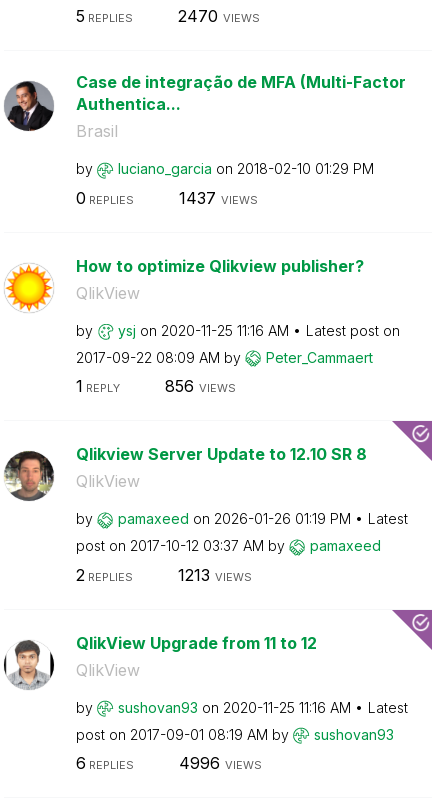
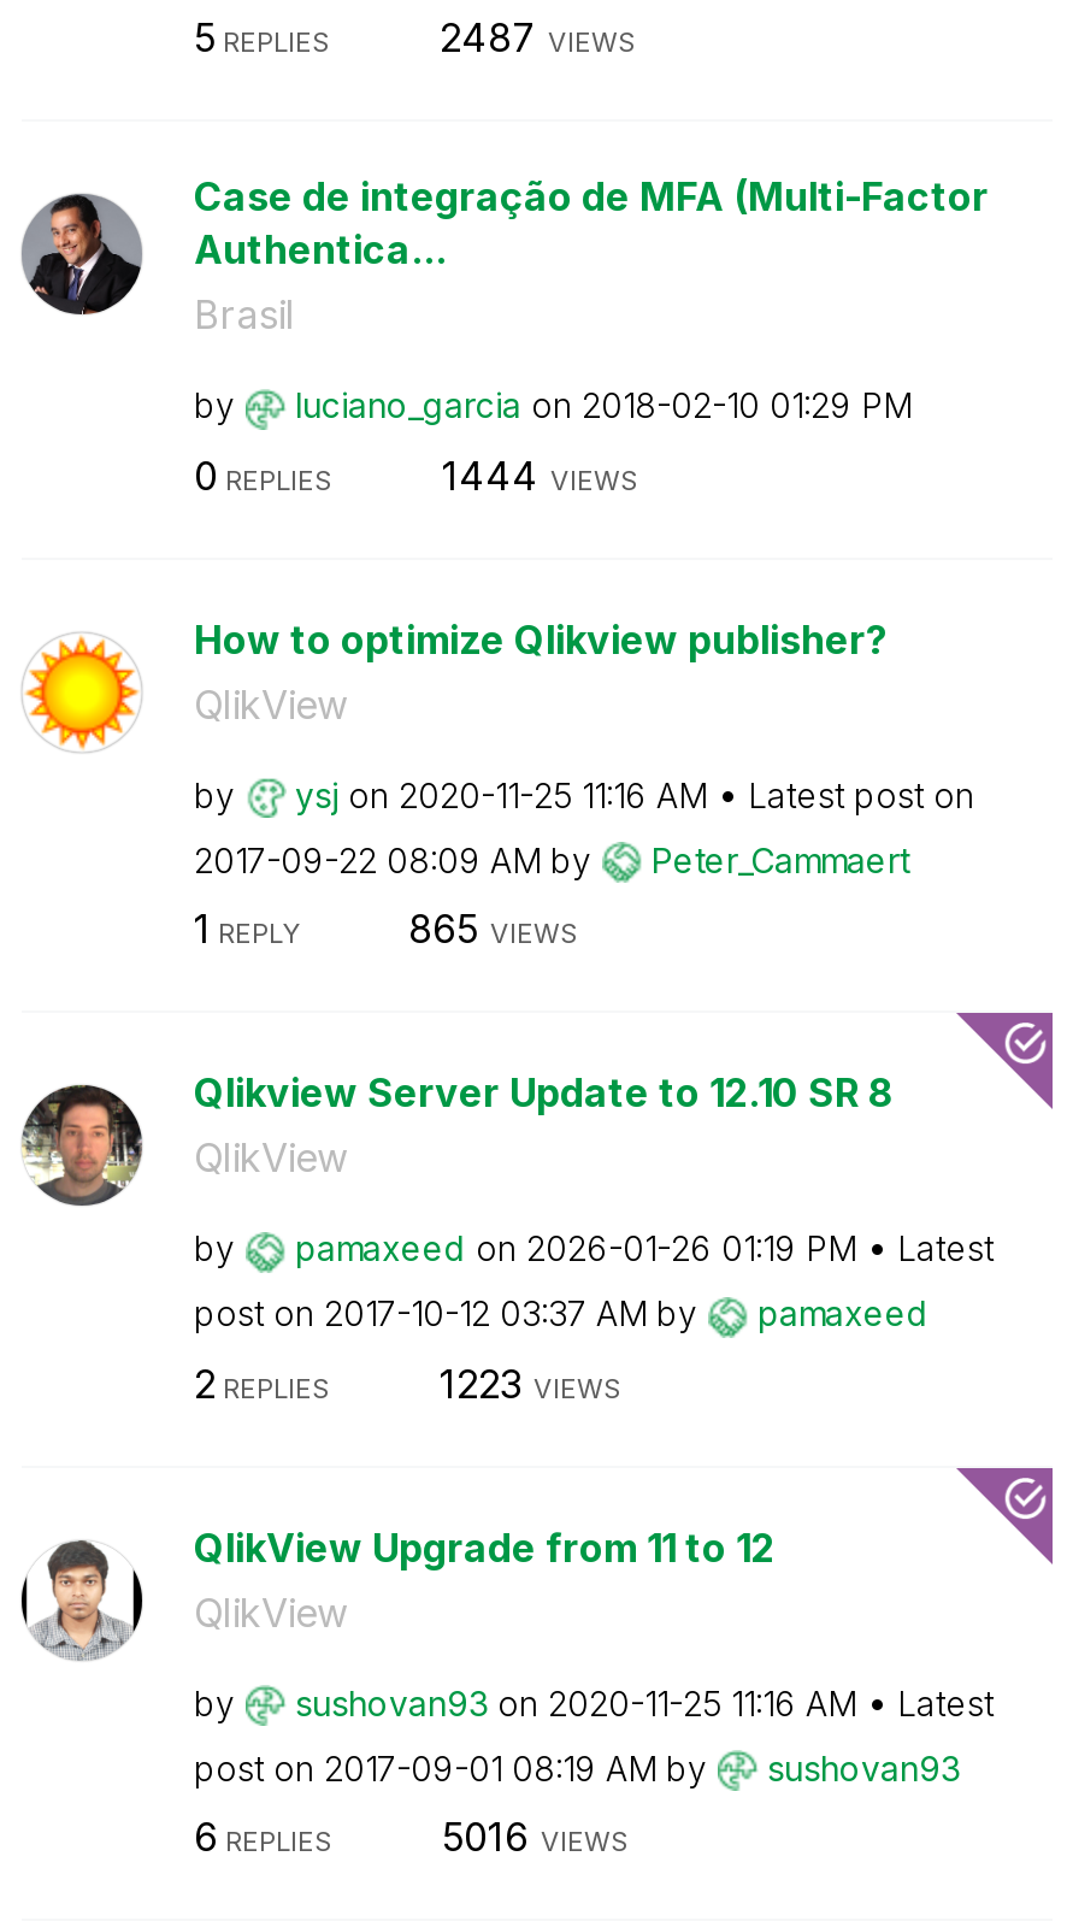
[177,6,259,26] 2470 VIEWS -> [440,13,637,61] 2487 VIEWS
[178,187,257,207] 1437 VIEWS -> [442,450,639,499] 1444 VIEWS
[164,376,235,396] 856 VIEWS -> [408,904,579,953] 865 VIEWS
[177,564,251,584] 1213 VIEWS -> [440,1359,623,1407] 1223 VIEWS
[178,753,261,773] 4996 VIEWS -> [442,1813,630,1861] 5016 VIEWS

